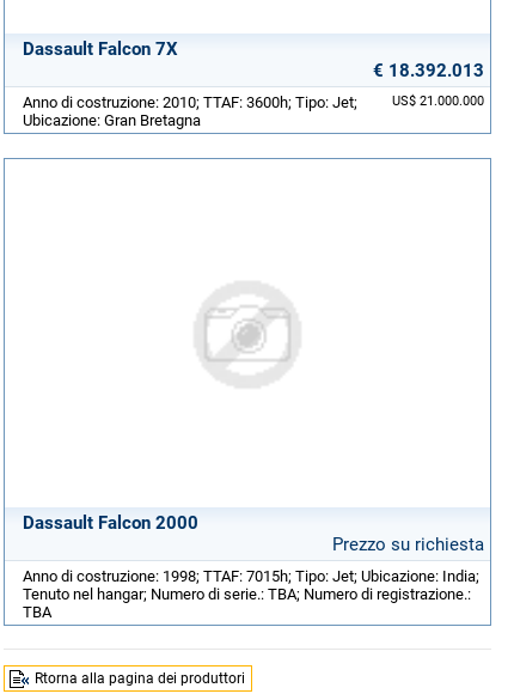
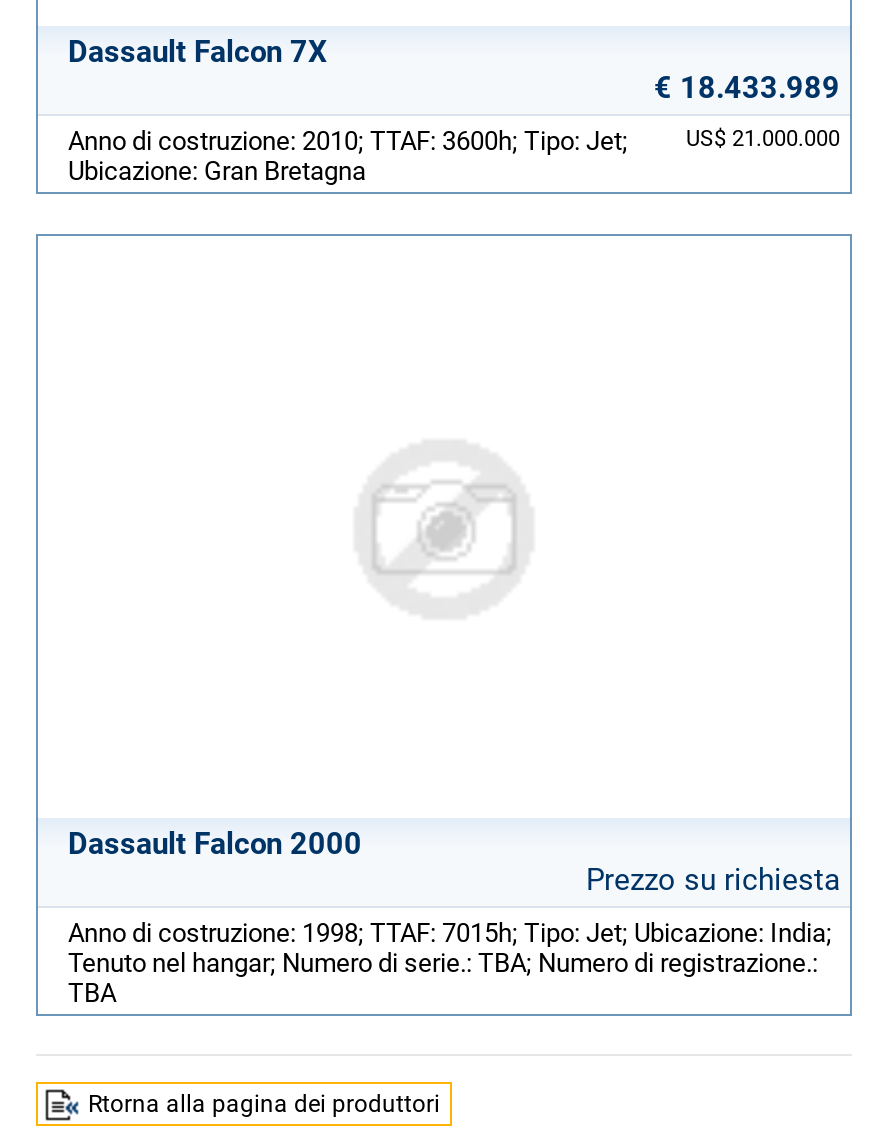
[373,60,484,82] € 18.392.013 -> [654,71,840,107] € 18.433.989

